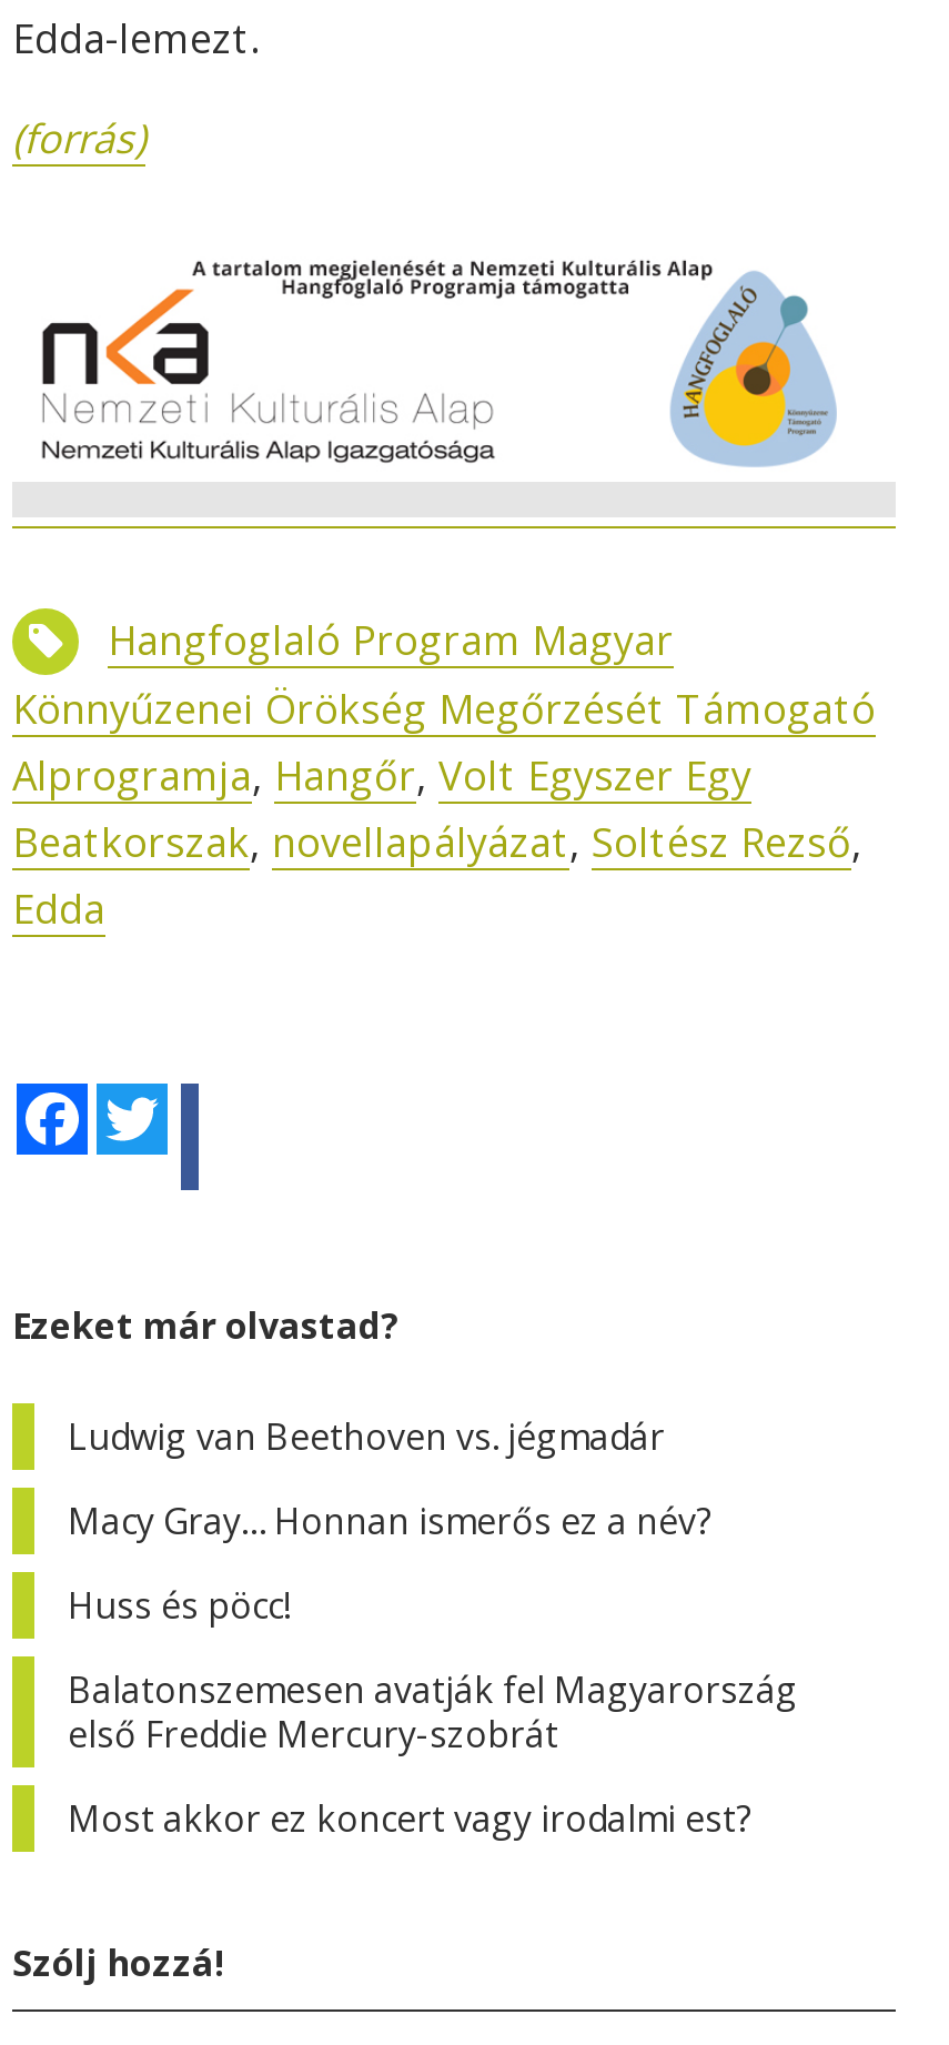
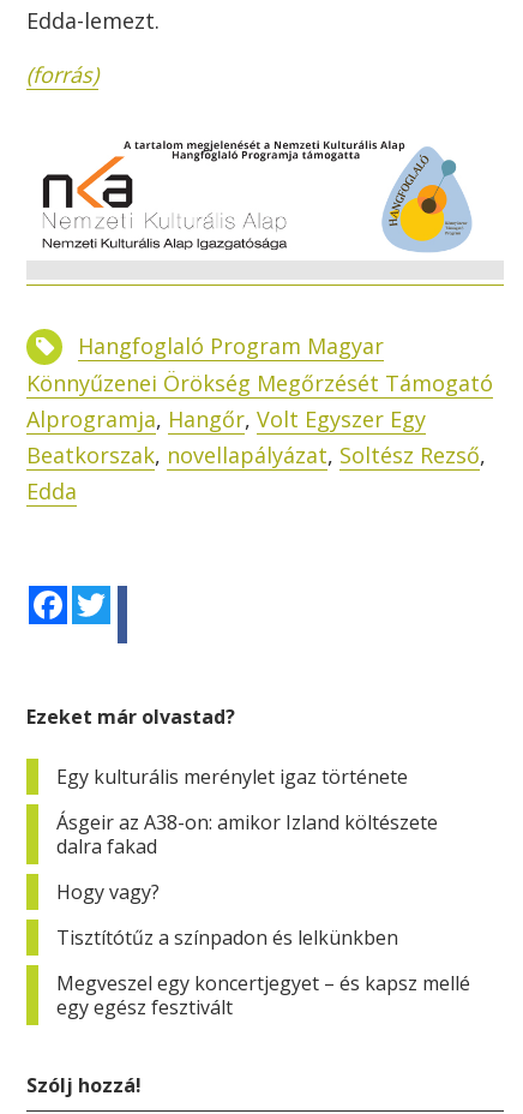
[68,1412,665,1461] Ludwig van Beethoven vs. jégmadár -> [56,764,408,790] Egy kulturális merénylet igaz története
[68,1497,711,1546] Macy Gray… Honnan ismerős ez a név? -> [56,809,438,860] Ásgeir az A38-on: amikor Izland költészete | dalra fakad
[68,1581,290,1630] Huss és pöcc! -> [56,879,160,905] Hogy vagy?
[68,1666,798,1759] Balatonszemesen avatják fel Magyarország | első Freddie Mercury-szobrát -> [56,924,398,951] Tisztítótűz a színpadon és lelkünkben
[68,1794,751,1843] Most akkor ez koncert vagy irodalmi est? -> [56,970,470,1020] Megveszel egy koncertjegyet – és kapsz mellé | egy egész fesztivált

